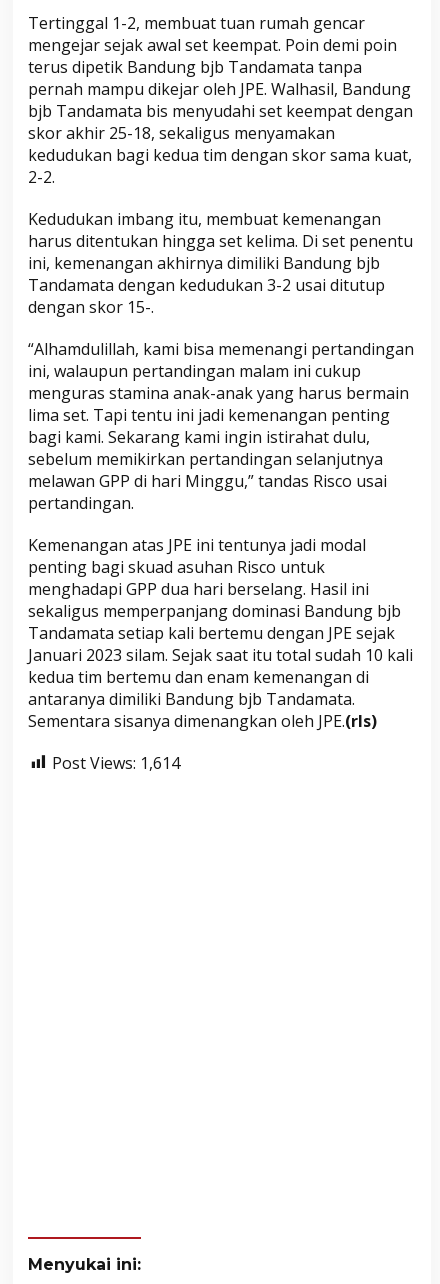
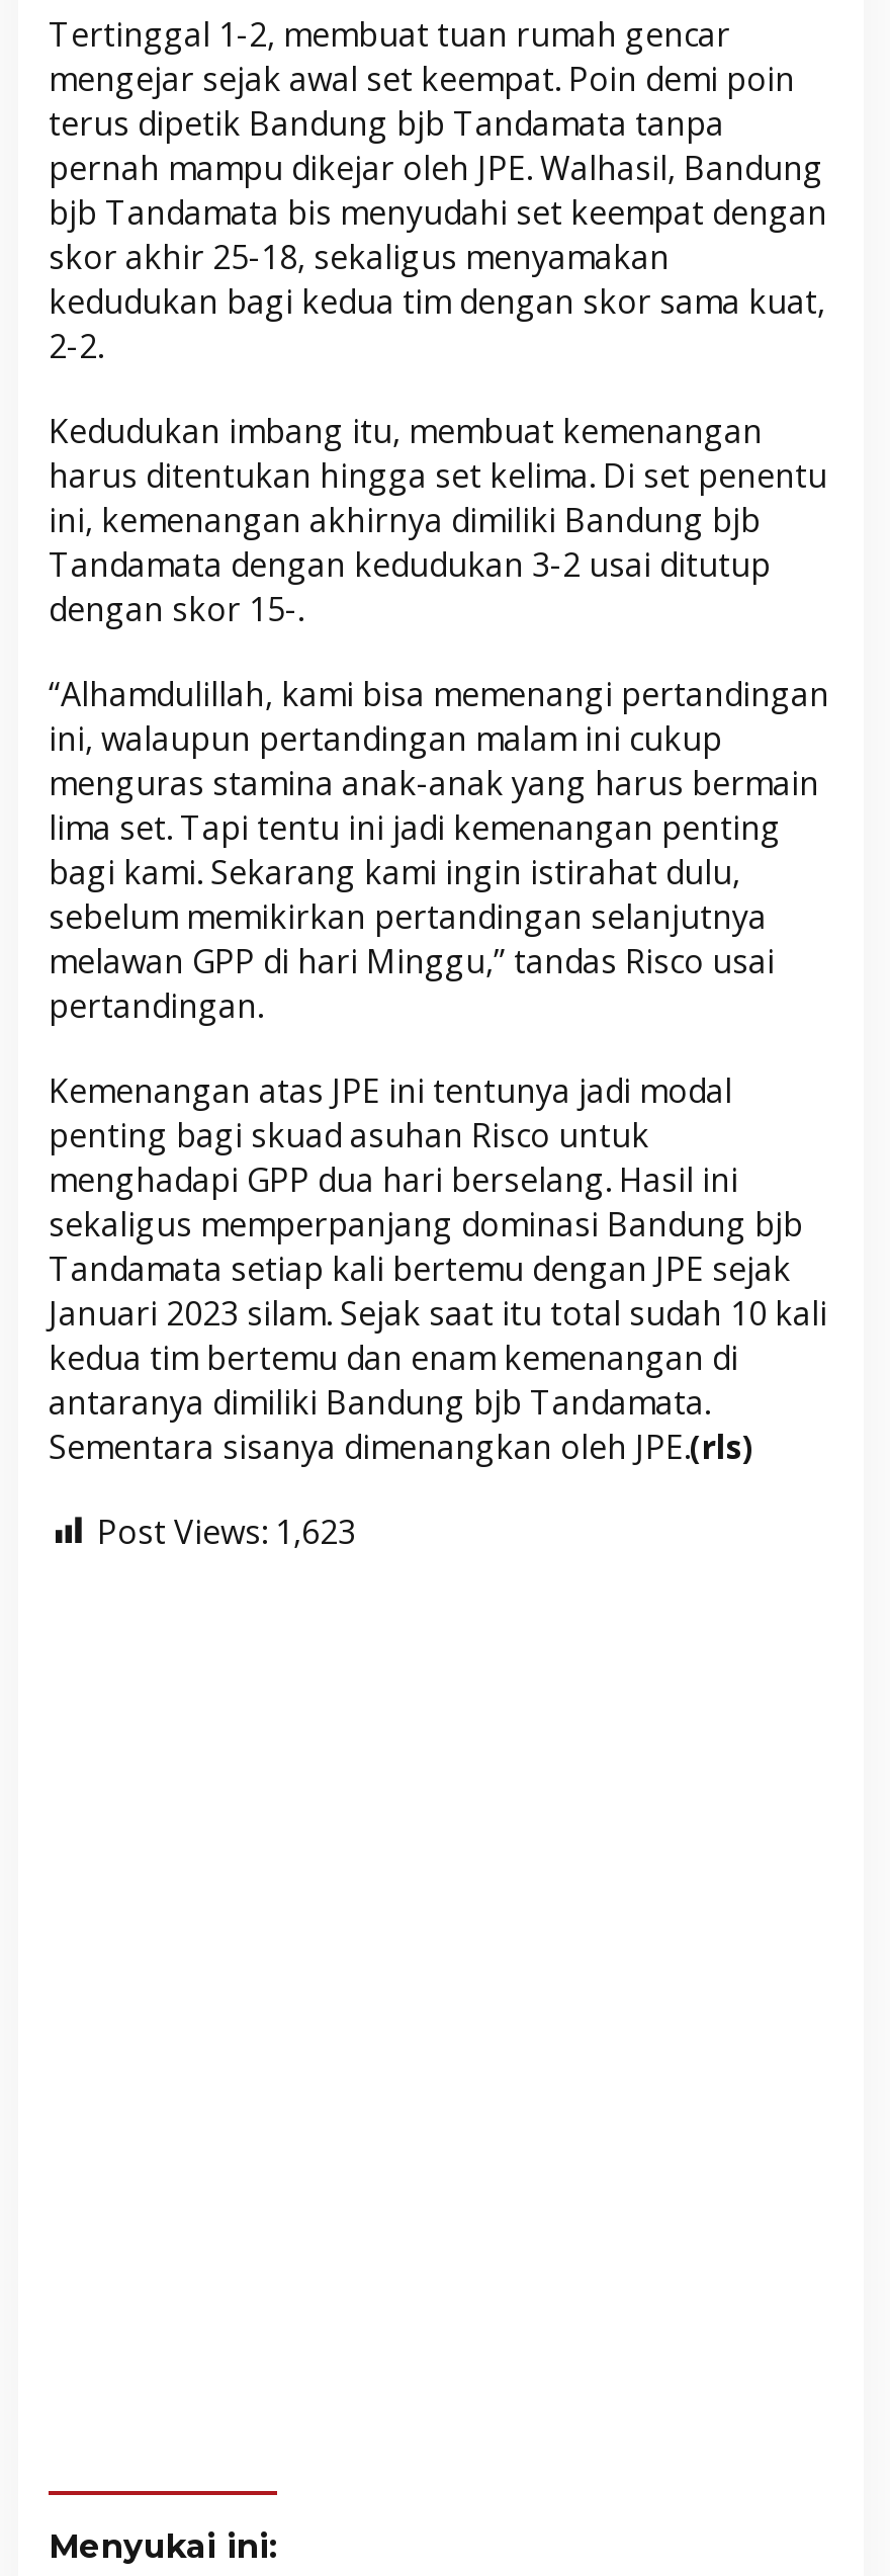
[52,752,180,774] Post Views: 1,614 -> [97,1509,356,1553] Post Views: 1,623

